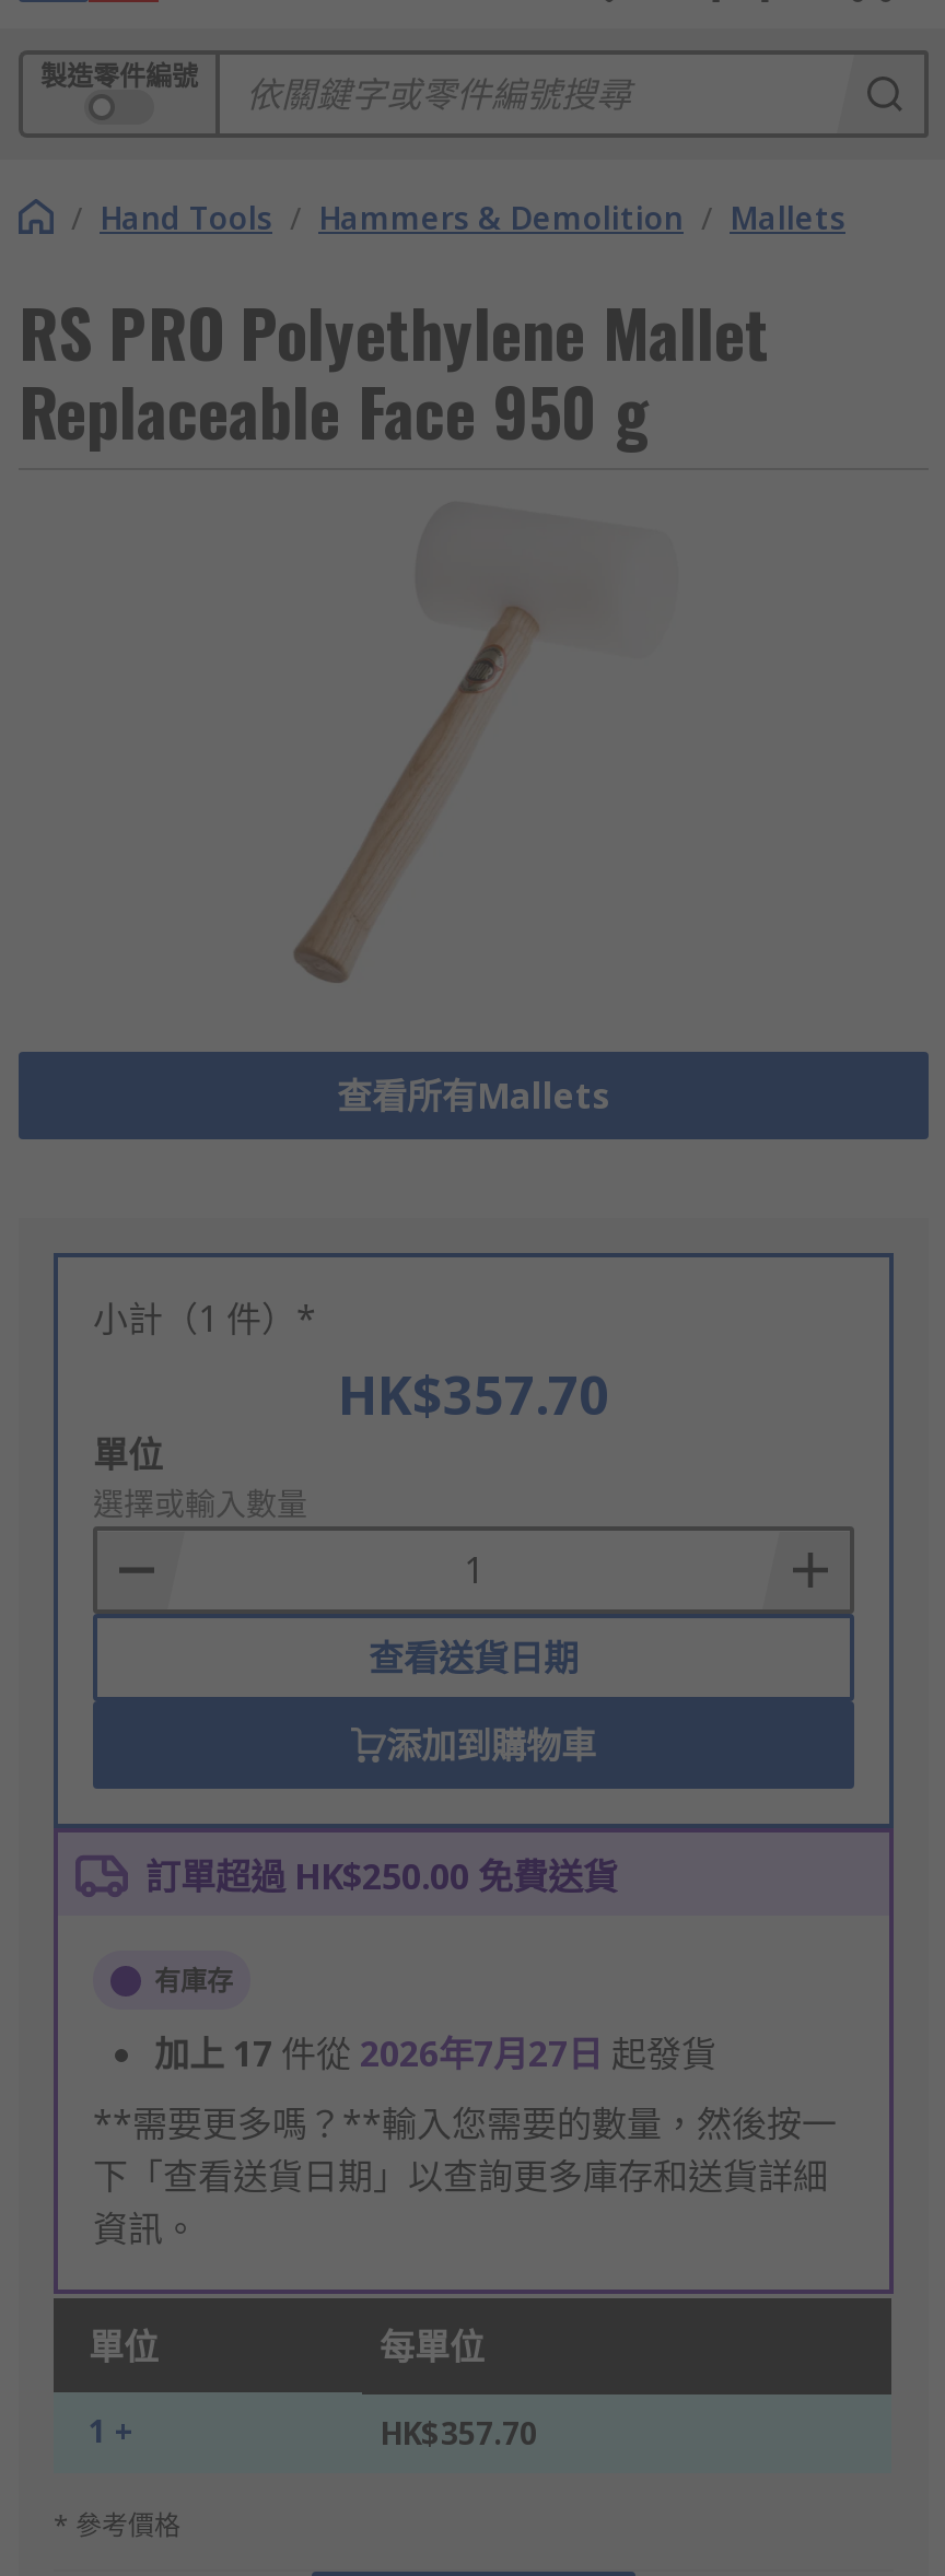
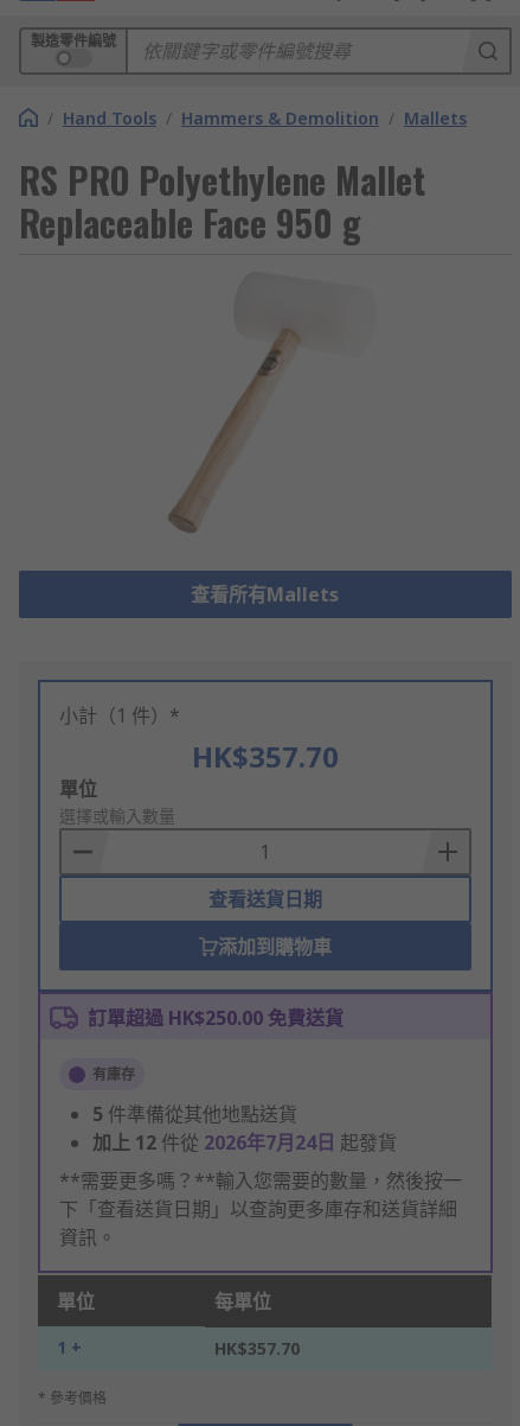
[154,2030,716,2079] 加上 17件從2026年7月27日起發貨 -> [92,1102,397,1156] 5件準備從其他地點送貨 | 加上 12件從2026年7月24日起發貨

